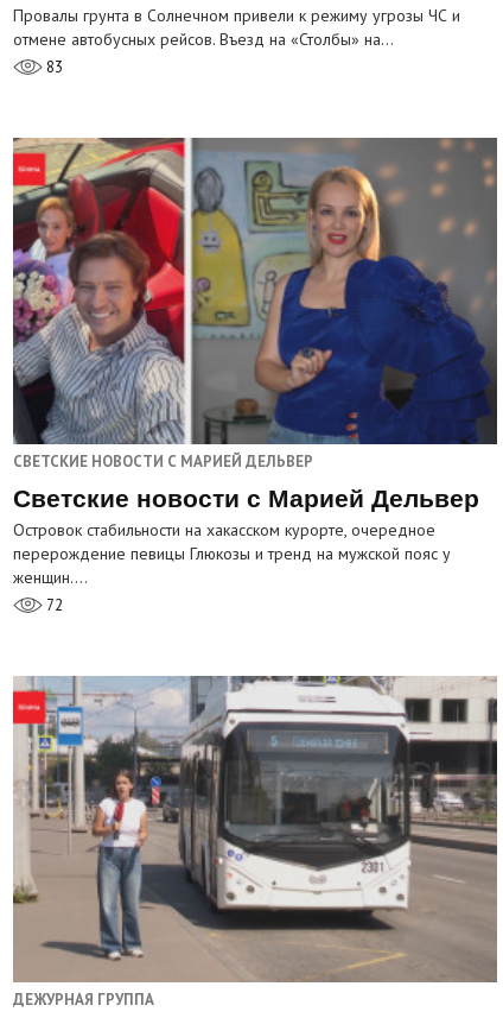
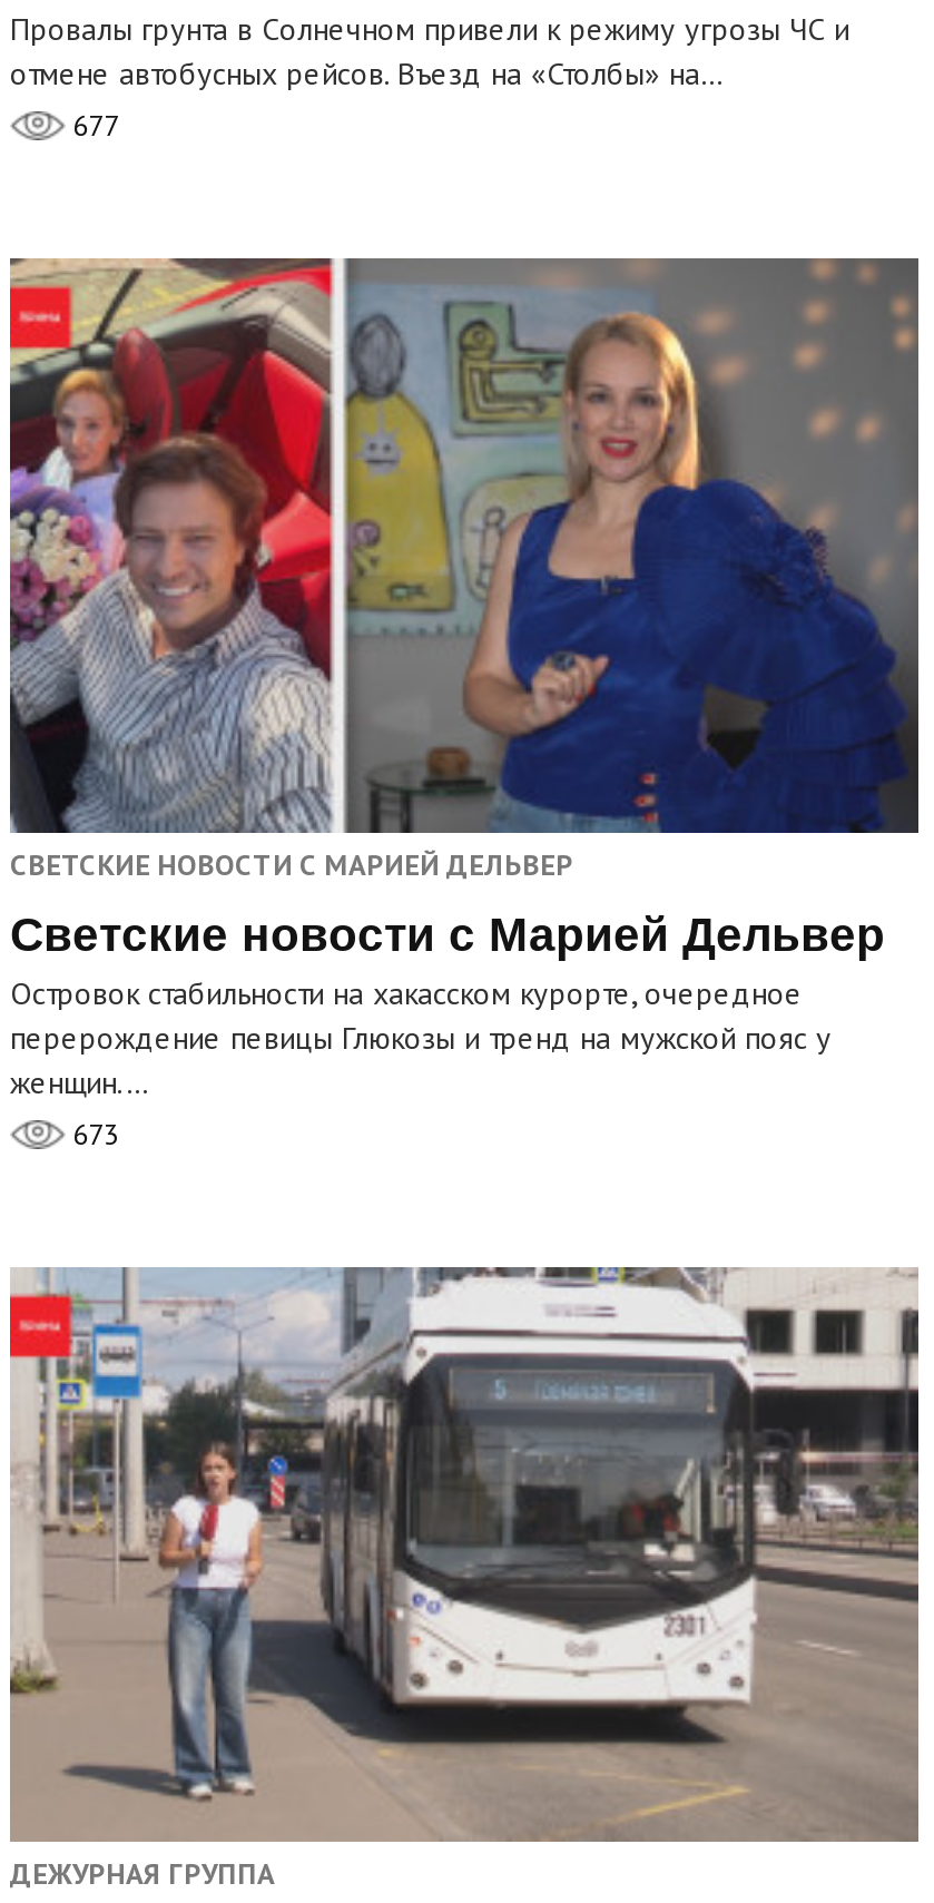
[43,56,63,77] 83 -> [66,106,119,144] 677
[43,595,63,615] 72 -> [66,1115,119,1153] 673

